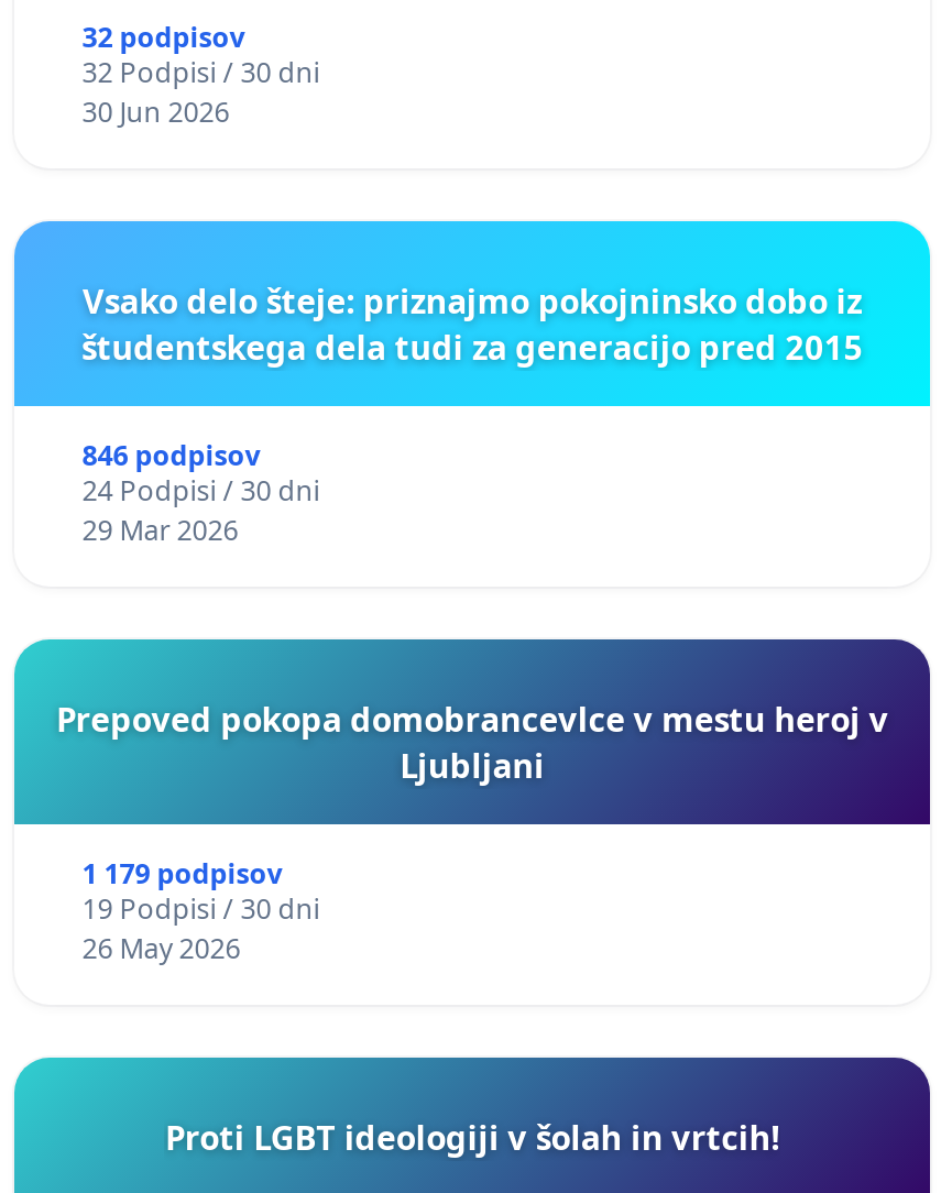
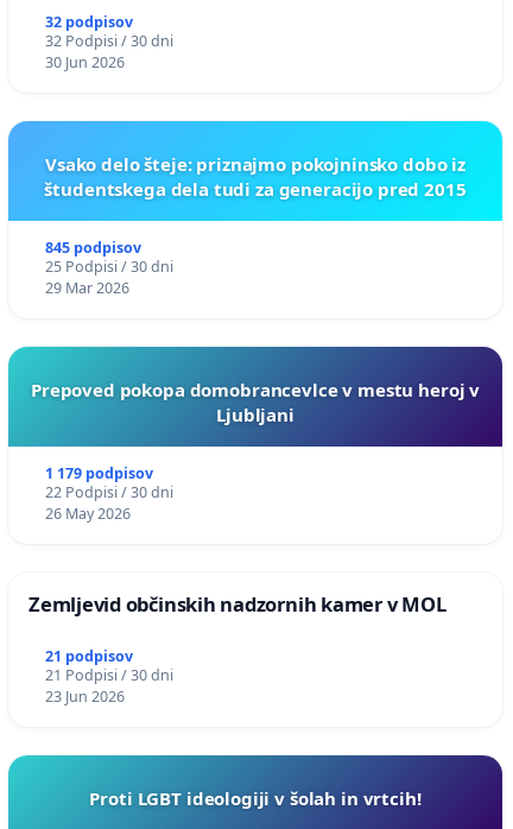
[82,437,260,475] 846 podpisov -> [45,238,141,258] 845 podpisov
[82,473,320,510] 24 Podpisi / 30 dni -> [45,257,173,277] 25 Podpisi / 30 dni
[82,891,320,928] 19 Podpisi / 30 dni -> [45,482,173,503] 22 Podpisi / 30 dni
none -> [28,591,446,707] Zemljevid občinskih nadzornih kamer v MOL | 21 podpisov | 21 Podpisi / 30 dni | 23 Jun 2026

